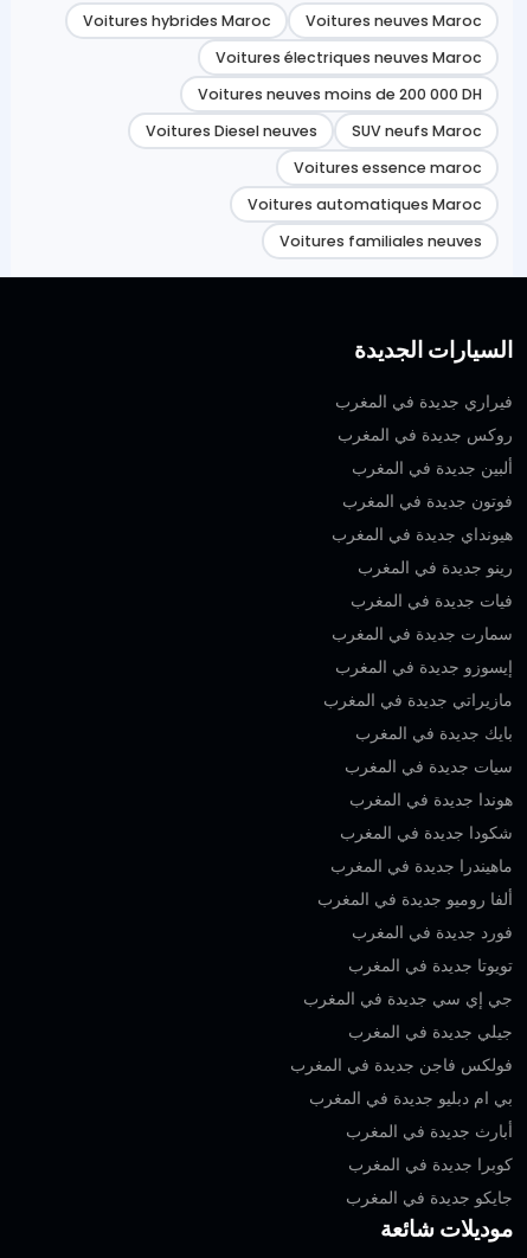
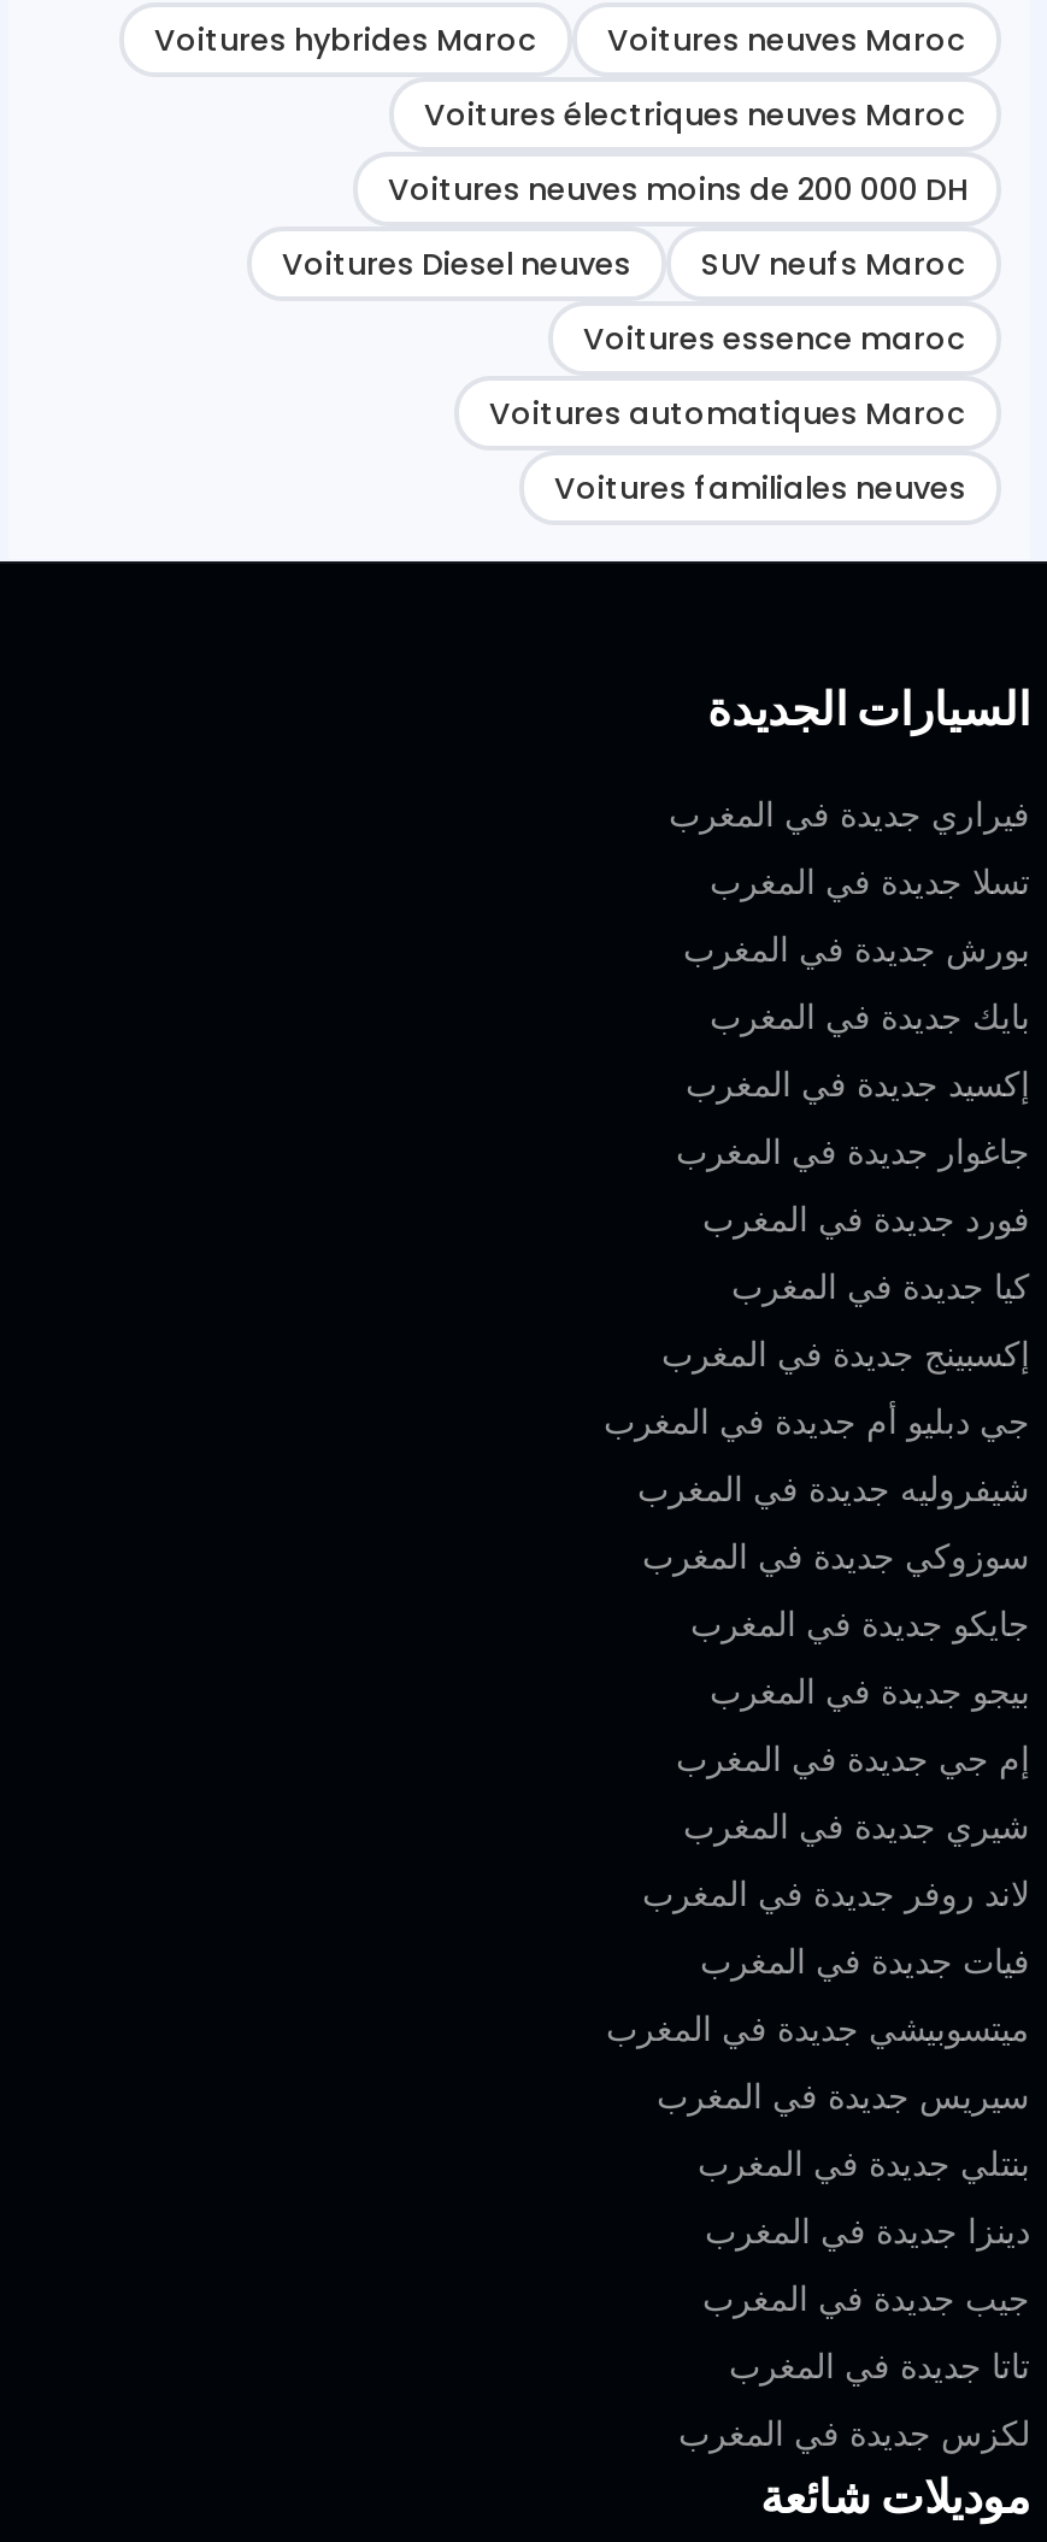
[332,423,513,579] روكس جديدة في المغرب | ألبين جديدة في المغرب | فوتون جديدة في المغرب | هيونداي جديدة في المغرب | رينو جديدة في المغرب -> [604,858,1030,1918] تسلا جديدة في المغرب | بورش جديدة في المغرب | إكسيد جديدة في المغرب | جاغوار جديدة في المغرب | كيا جديدة في المغرب | إكسبينج جديدة في المغرب | جي دبليو أم جديدة في المغرب | شيفروليه جديدة في المغرب | سوزوكي جديدة في المغرب | بيجو جديدة في المغرب | إم جي جديدة في المغرب | شيري جديدة في المغرب | لاند روفر جديدة في المغرب
moved [351,589,513,613] -> [700,1938,1030,1986]: فيات جديدة في المغرب
[290,622,513,1177] سمارت جديدة في المغرب | إيسوزو جديدة في المغرب | مازيراتي جديدة في المغرب | سيات جديدة في المغرب | هوندا جديدة في المغرب | شكودا جديدة في المغرب | ماهيندرا جديدة في المغرب | ألفا روميو جديدة في المغرب | تويوتا جديدة في المغرب | جي إي سي جديدة في المغرب | جيلي جديدة في المغرب | فولكس فاجن جديدة في المغرب | بي ام دبليو جديدة في المغرب | أبارث جديدة في المغرب | كوبرا جديدة في المغرب -> [606,2005,1030,2458] ميتسوبيشي جديدة في المغرب | سيريس جديدة في المغرب | بنتلي جديدة في المغرب | دينزا جديدة في المغرب | جيب جديدة في المغرب | تاتا جديدة في المغرب | لكزس جديدة في المغرب
moved [355,722,513,745] -> [710,993,1030,1041]: بايك جديدة في المغرب
moved [352,921,513,944] -> [702,1196,1030,1244]: فورد جديدة في المغرب
moved [346,1186,513,1210] -> [690,1600,1030,1649]: جايكو جديدة في المغرب

